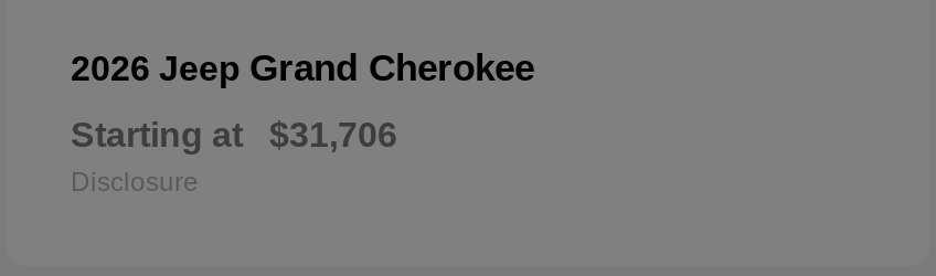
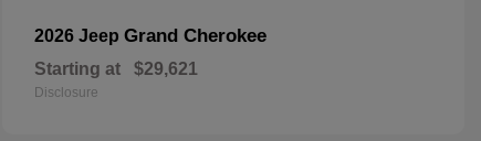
[71,115,397,153] Starting at $31,706 -> [34,59,198,78] Starting at $29,621

